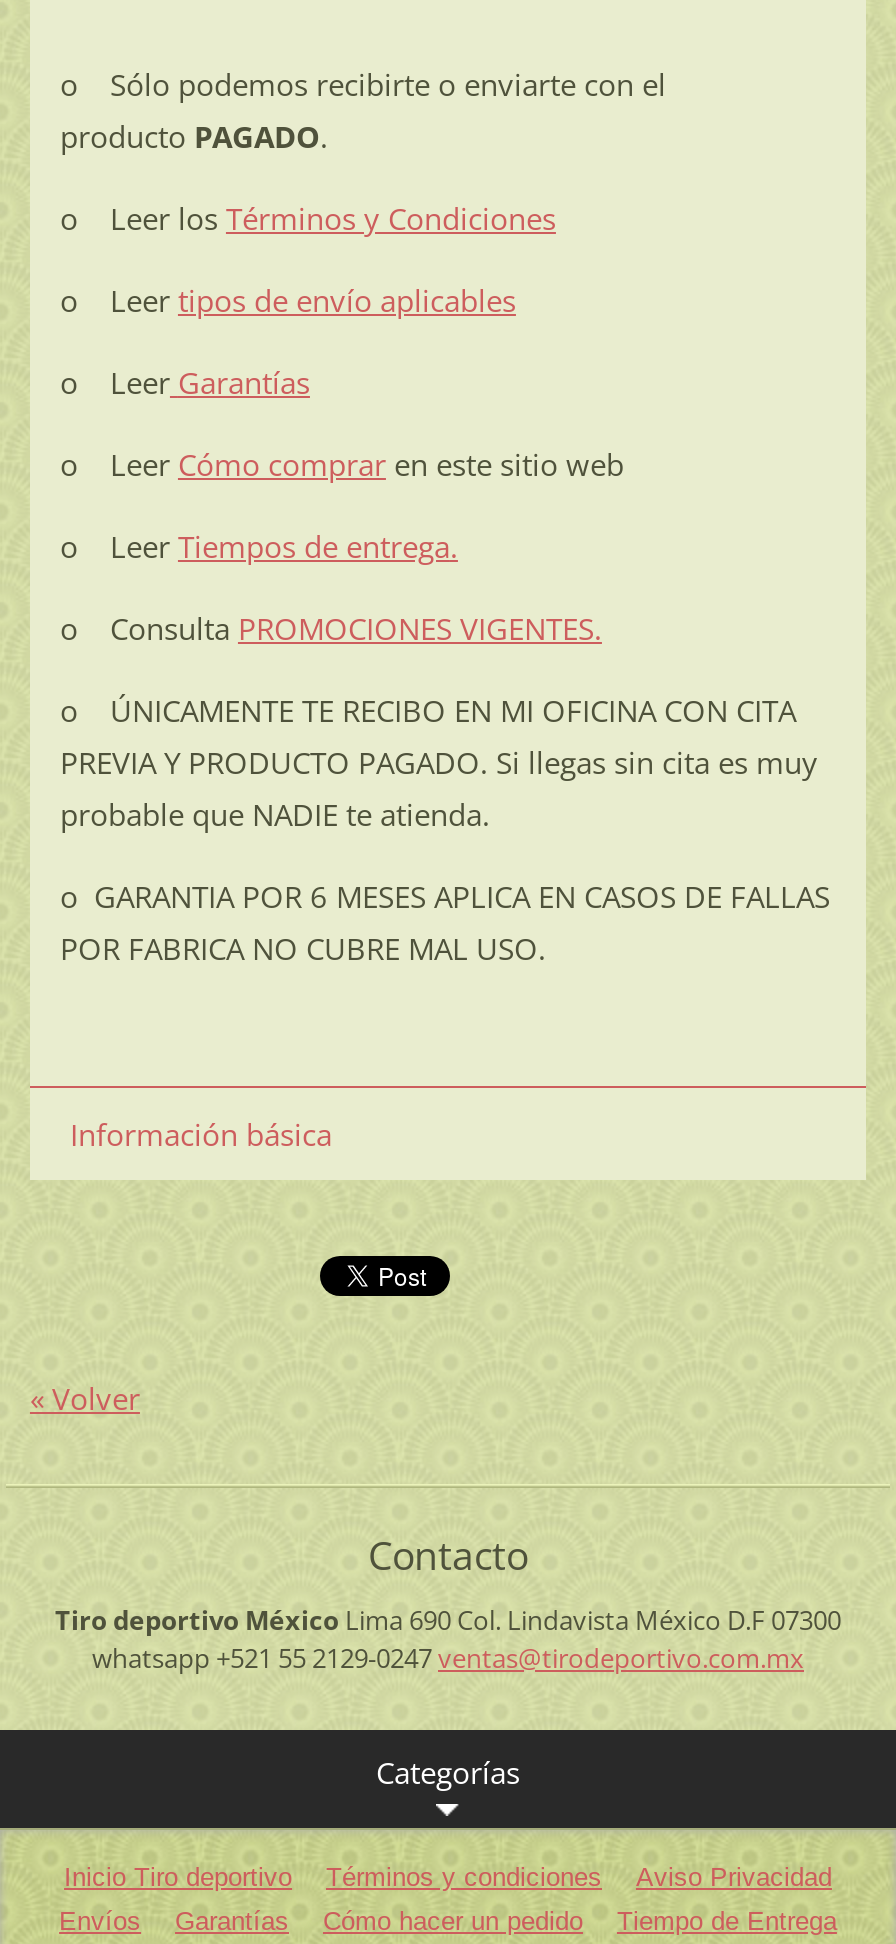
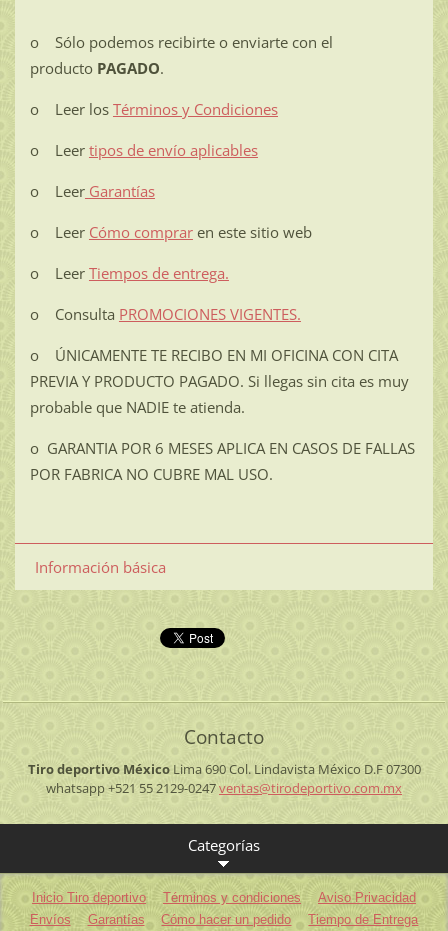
[30,1377,140,1417] « Volver -> none

